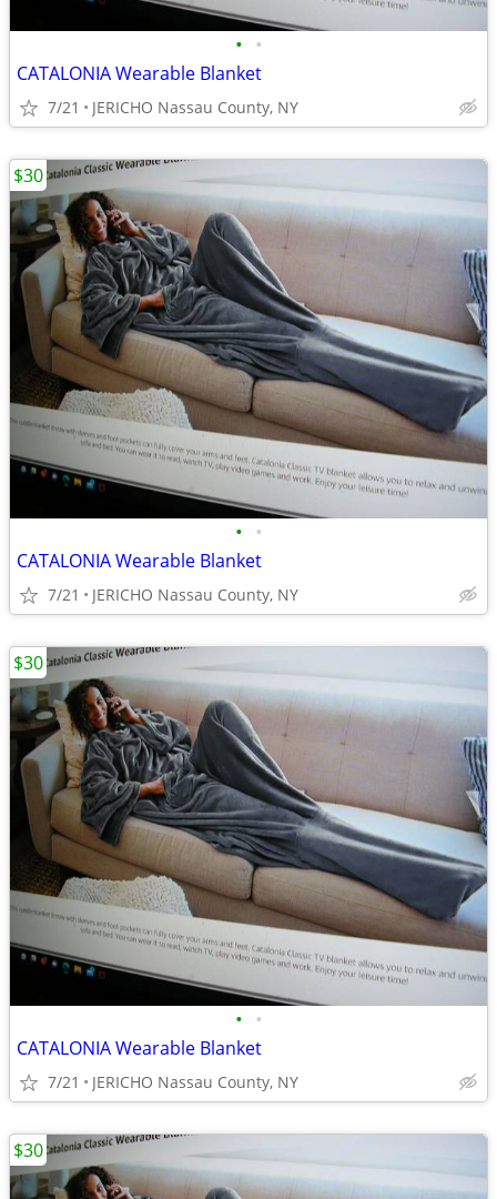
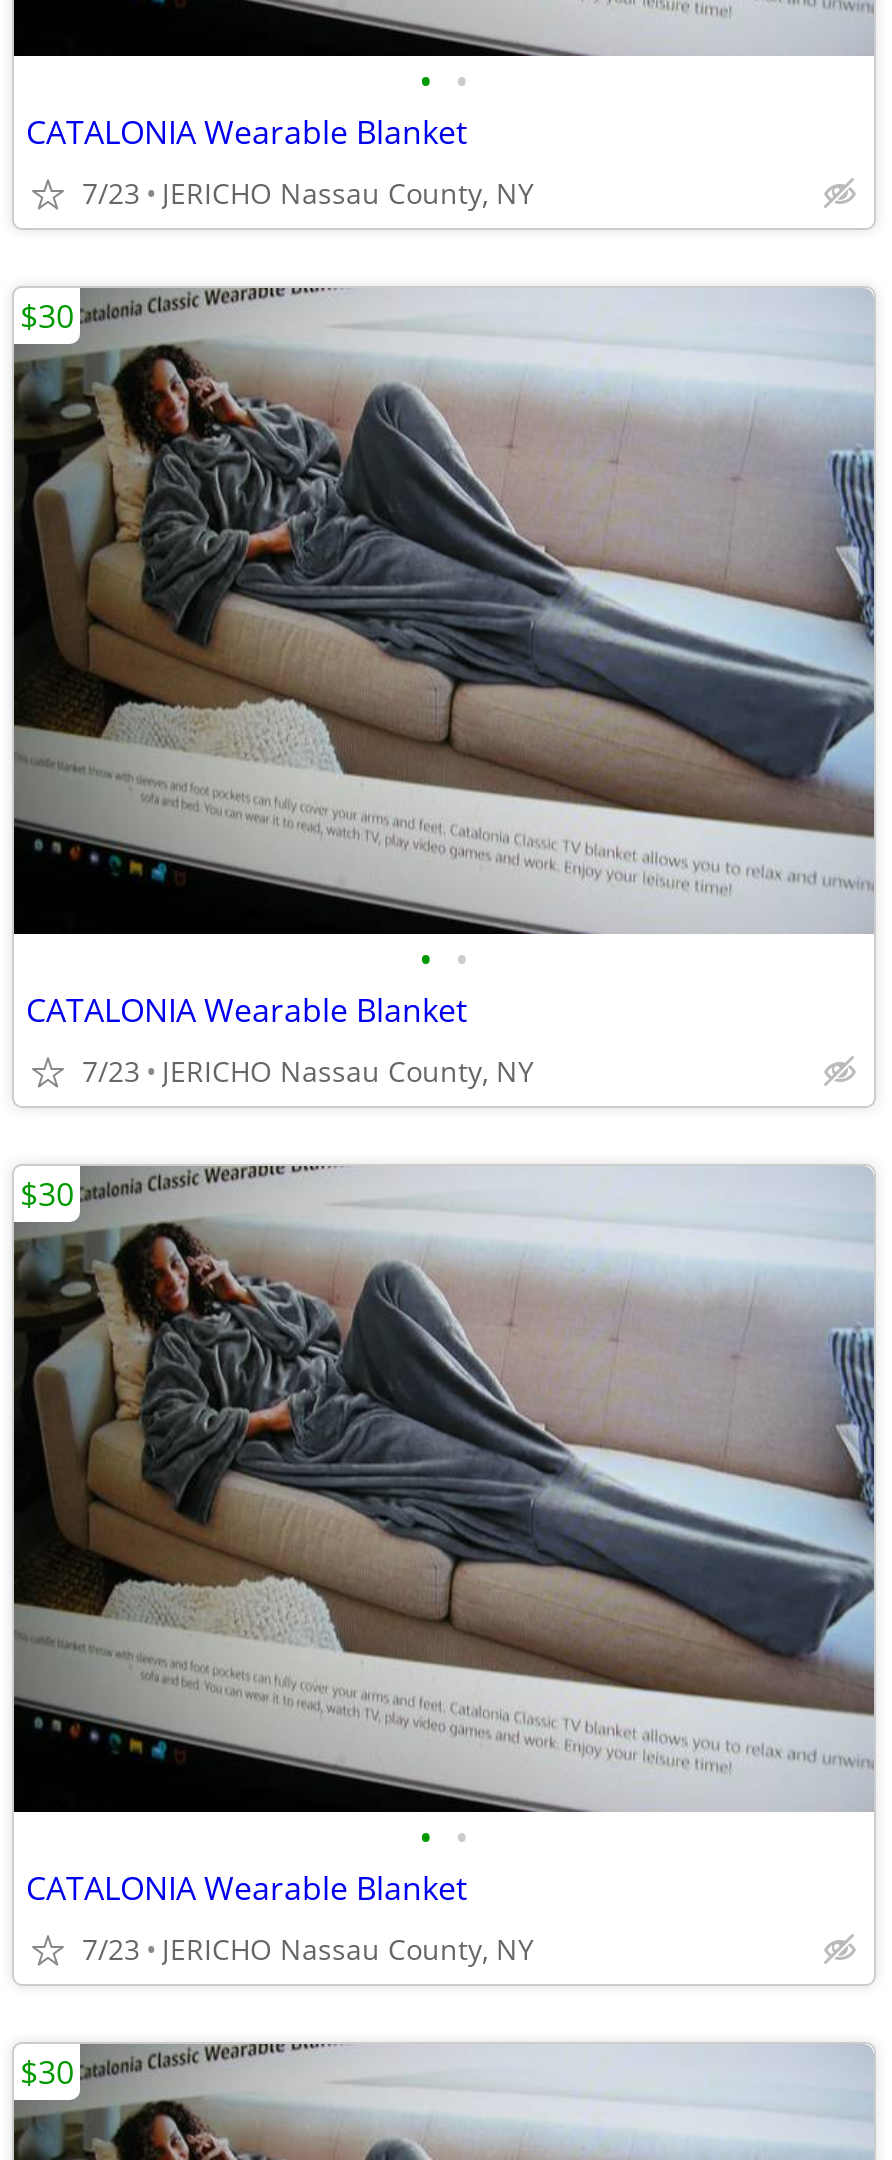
[48,97,298,118] 7/21 JERICHO Nassau County, NY -> [82,174,534,212] 7/23 JERICHO Nassau County, NY
[48,584,298,605] 7/21 JERICHO Nassau County, NY -> [82,1052,534,1090] 7/23 JERICHO Nassau County, NY
[48,1071,298,1092] 7/21 JERICHO Nassau County, NY -> [82,1930,534,1968] 7/23 JERICHO Nassau County, NY

